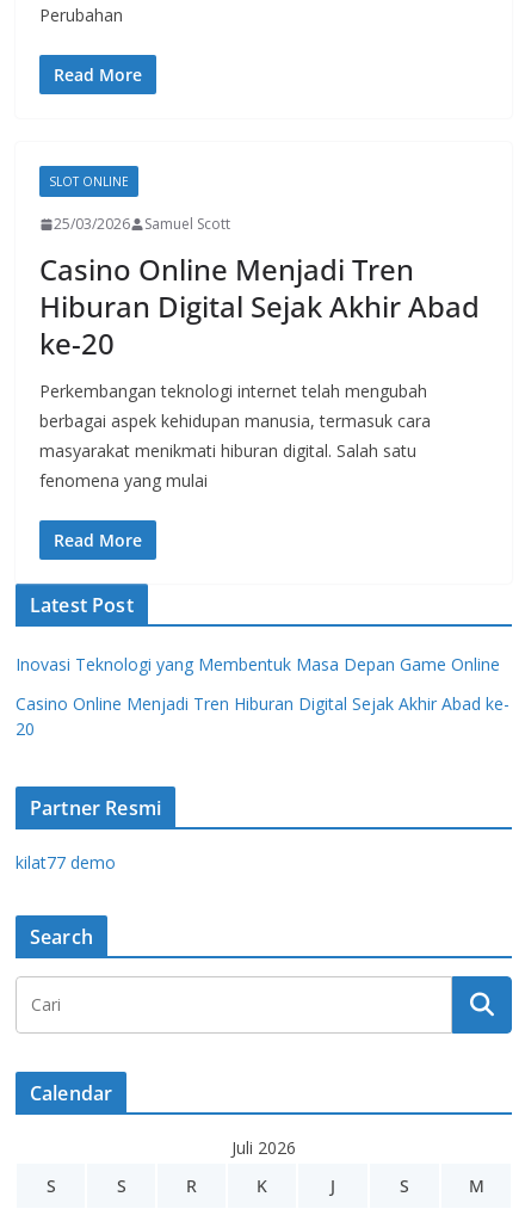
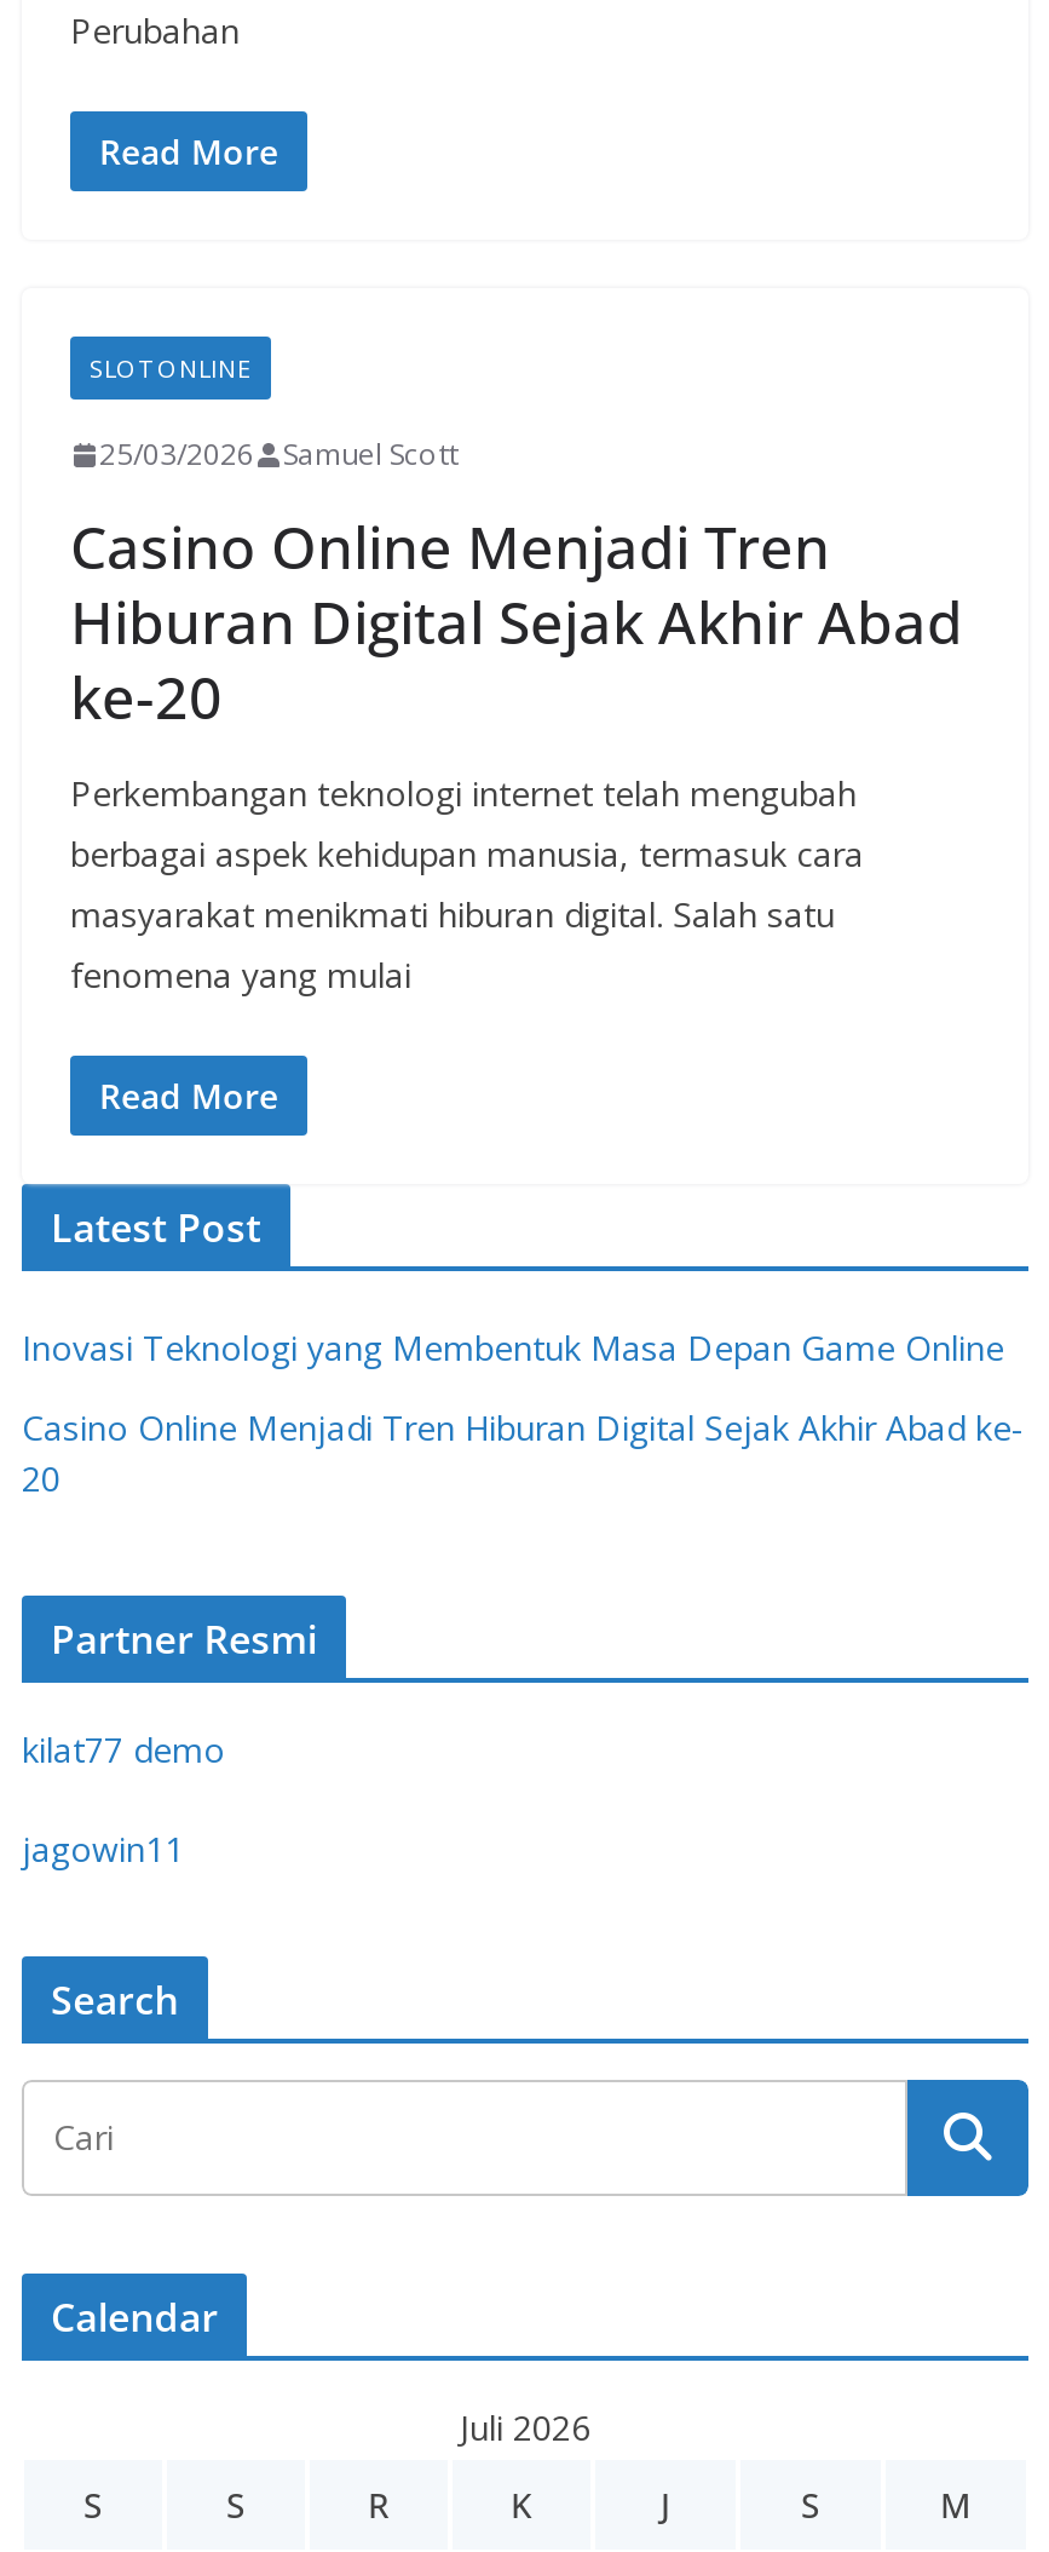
none -> [22,1826,184,1872] jagowin11

